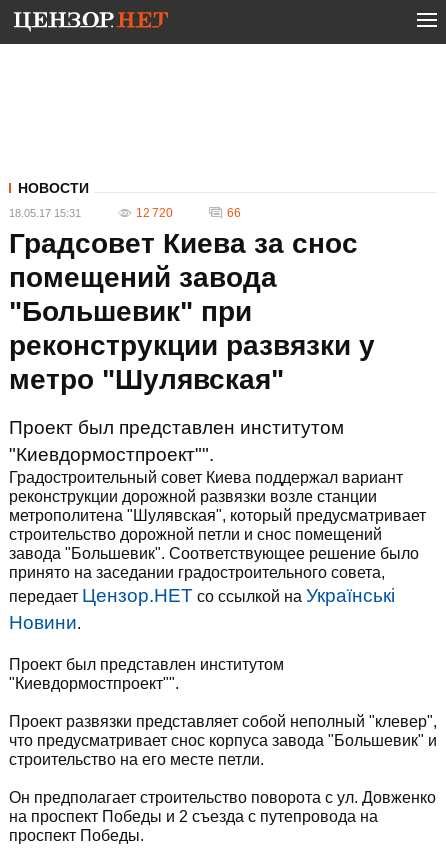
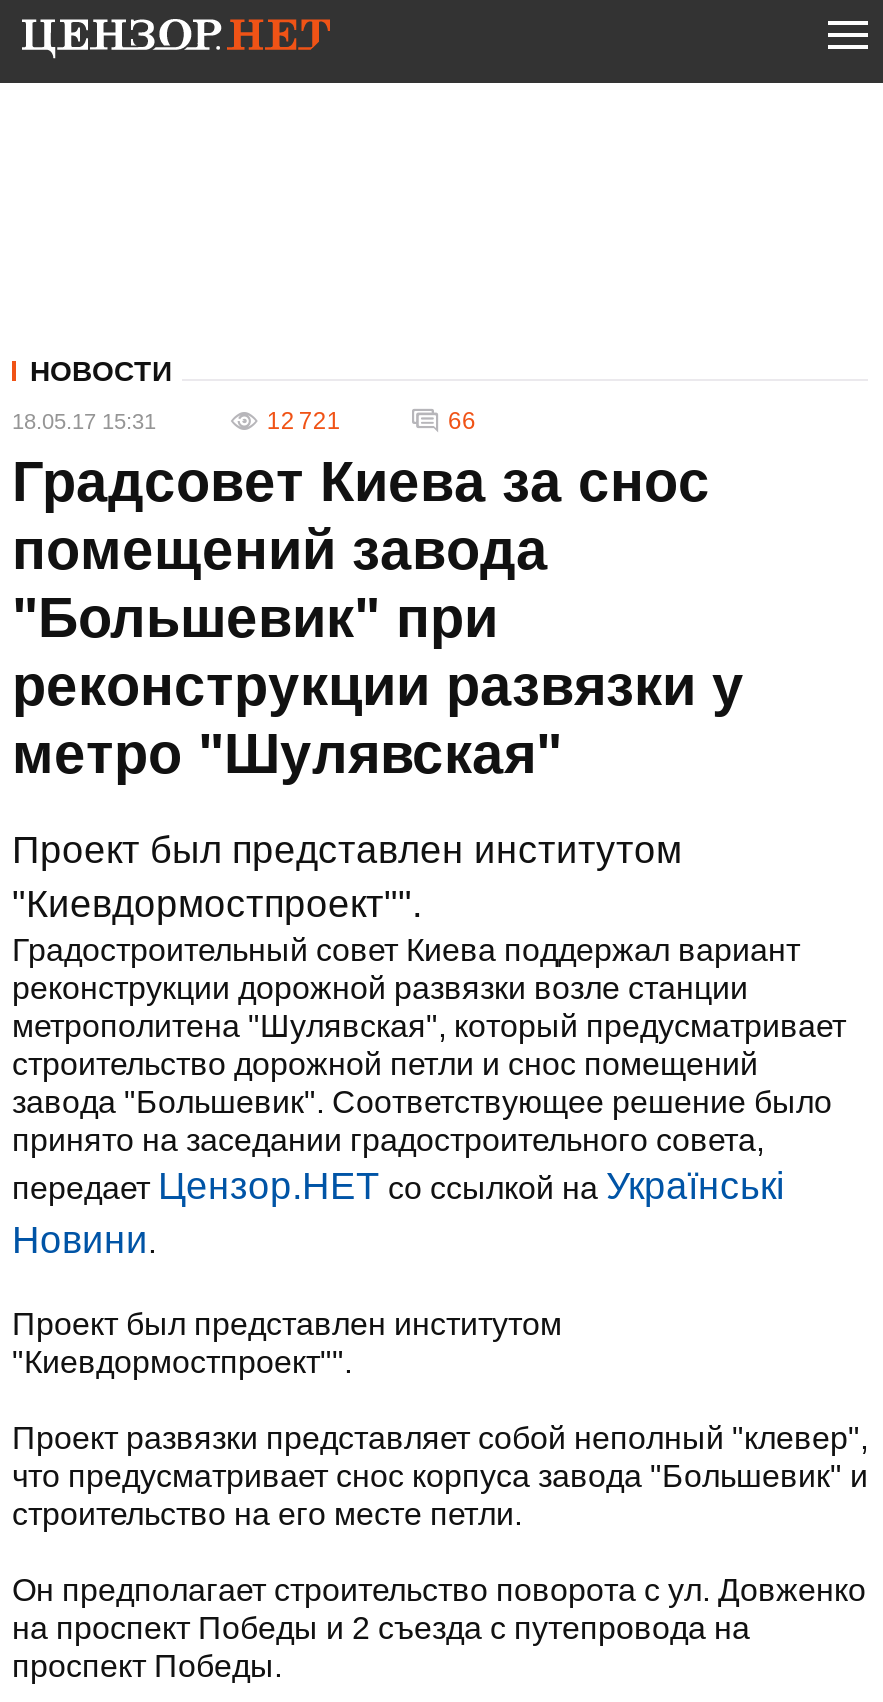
[136,206,173,220] 12 720 -> [267,407,341,435] 12 721

